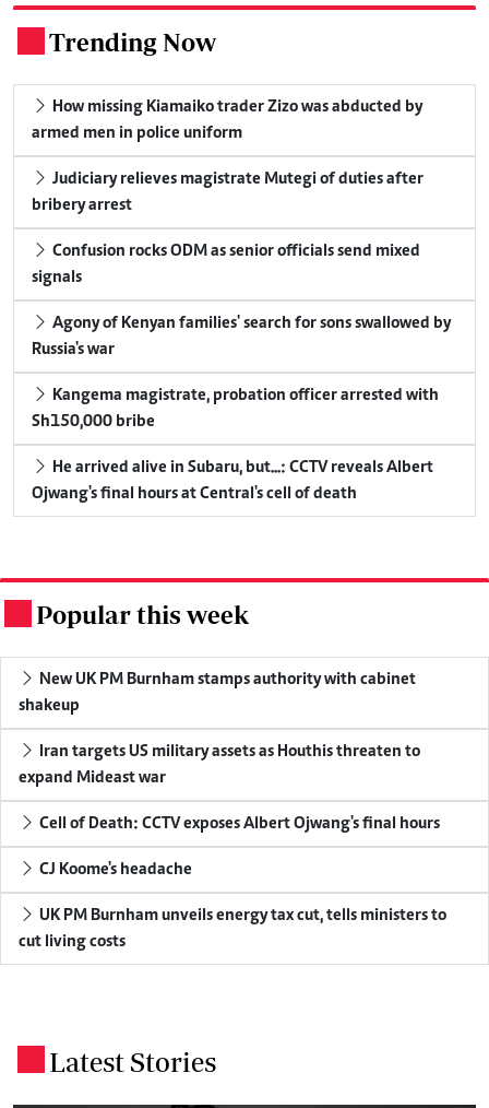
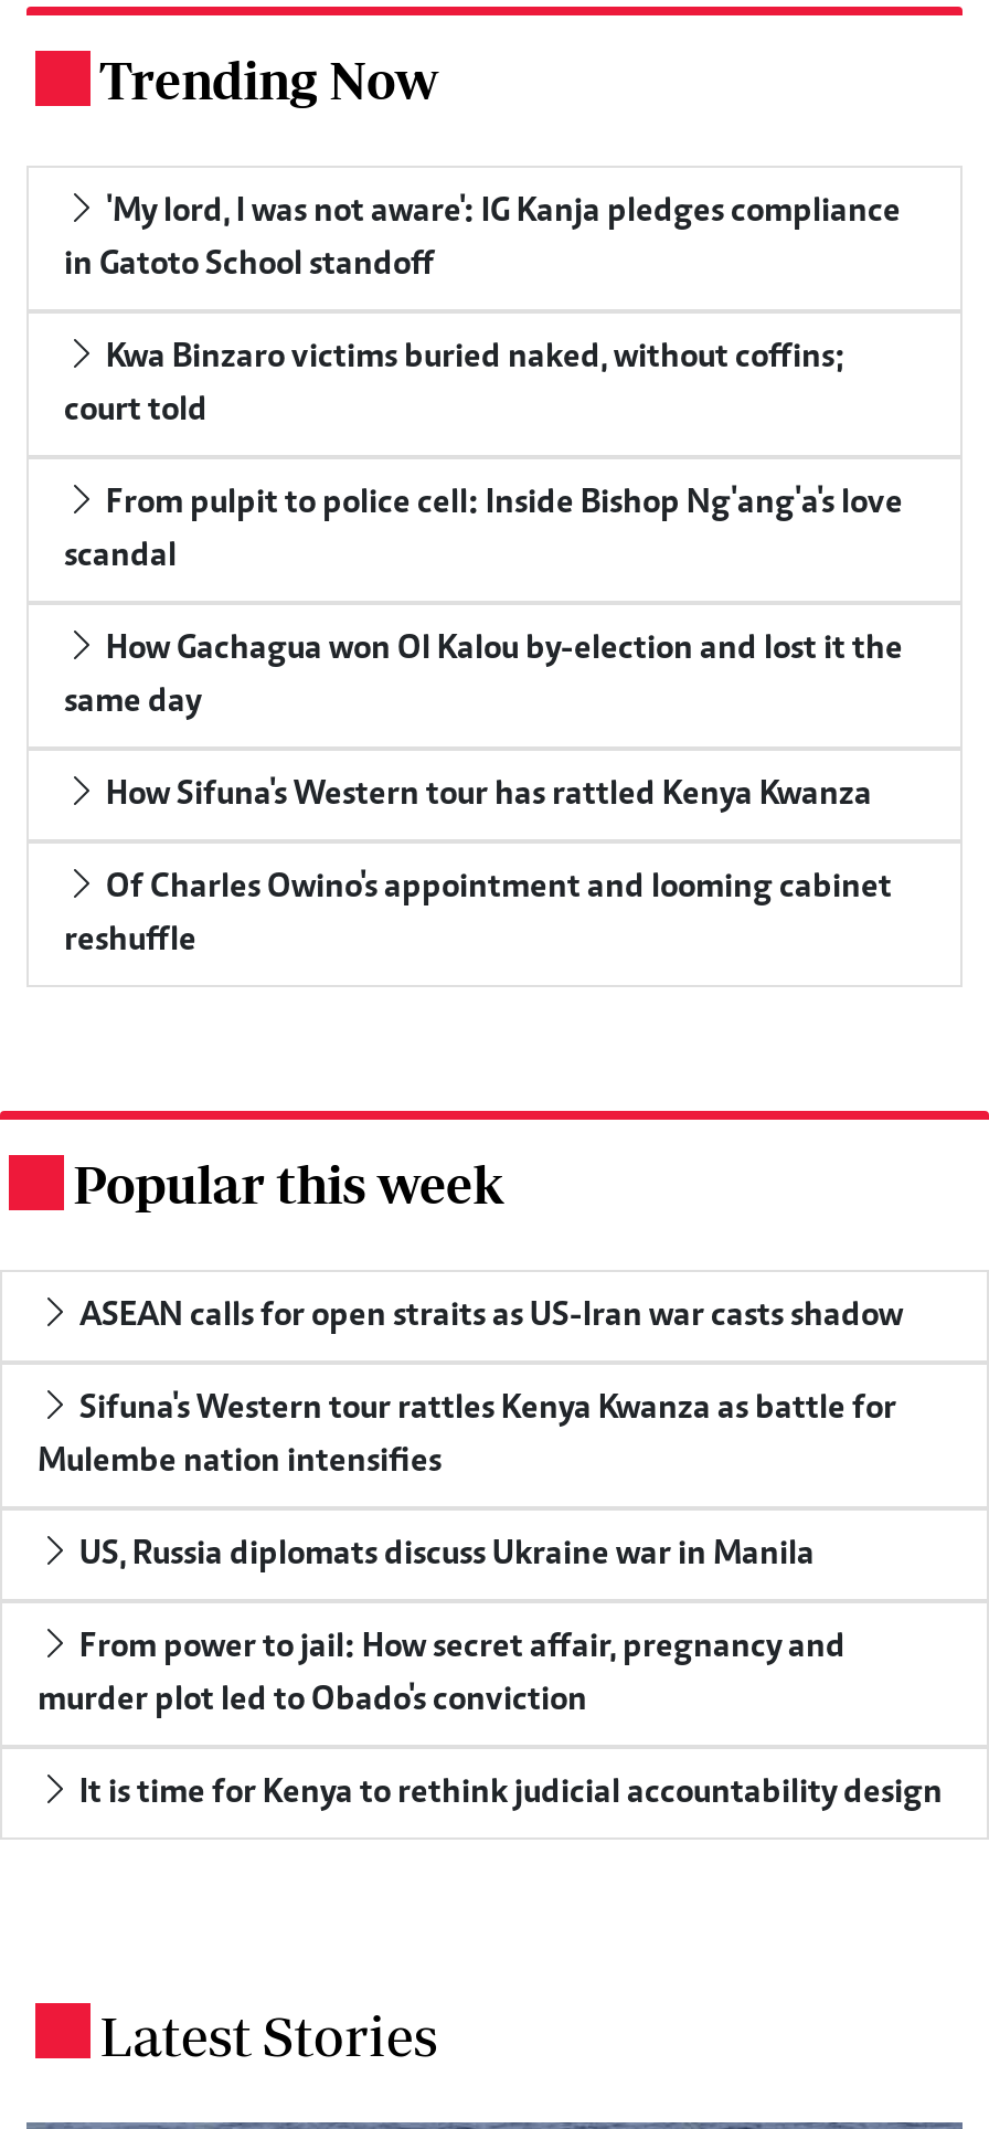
[32,98,451,502] How missing Kiamaiko trader Zizo was abducted by | armed men in police uniform | Judiciary relieves magistrate Mutegi of duties after | bribery arrest | Confusion rocks ODM as senior officials send mixed | signals | Agony of Kenyan families' search for sons swallowed by | Russia's war | Kangema magistrate, probation officer arrested with | Sh150,000 bribe | He arrived alive in Subaru, but...: CCTV reveals Albert | Ojwang's final hours at Central's cell of death -> [64,193,903,958] 'My lord, I was not aware': IG Kanja pledges compliance | in Gatoto School standoff | Kwa Binzaro victims buried naked, without coffins; | court told | From pulpit to police cell: Inside Bishop Ng'ang'a's love | scandal | How Gachagua won Ol Kalou by-election and lost it the | same day | How Sifuna's Western tour has rattled Kenya Kwanza | Of Charles Owino's appointment and looming cabinet | reshuffle
[19,670,446,950] New UK PM Burnham stamps authority with cabinet | shakeup | Iran targets US military assets as Houthis threaten to | expand Mideast war | Cell of Death: CCTV exposes Albert Ojwang's final hours | CJ Koome's headache | UK PM Burnham unveils energy tax cut, tells ministers to | cut living costs -> [38,1298,943,1810] ASEAN calls for open straits as US-Iran war casts shadow | Sifuna's Western tour rattles Kenya Kwanza as battle for | Mulembe nation intensifies | US, Russia diplomats discuss Ukraine war in Manila | From power to jail: How secret affair, pregnancy and | murder plot led to Obado's conviction | It is time for Kenya to rethink judicial accountability design

